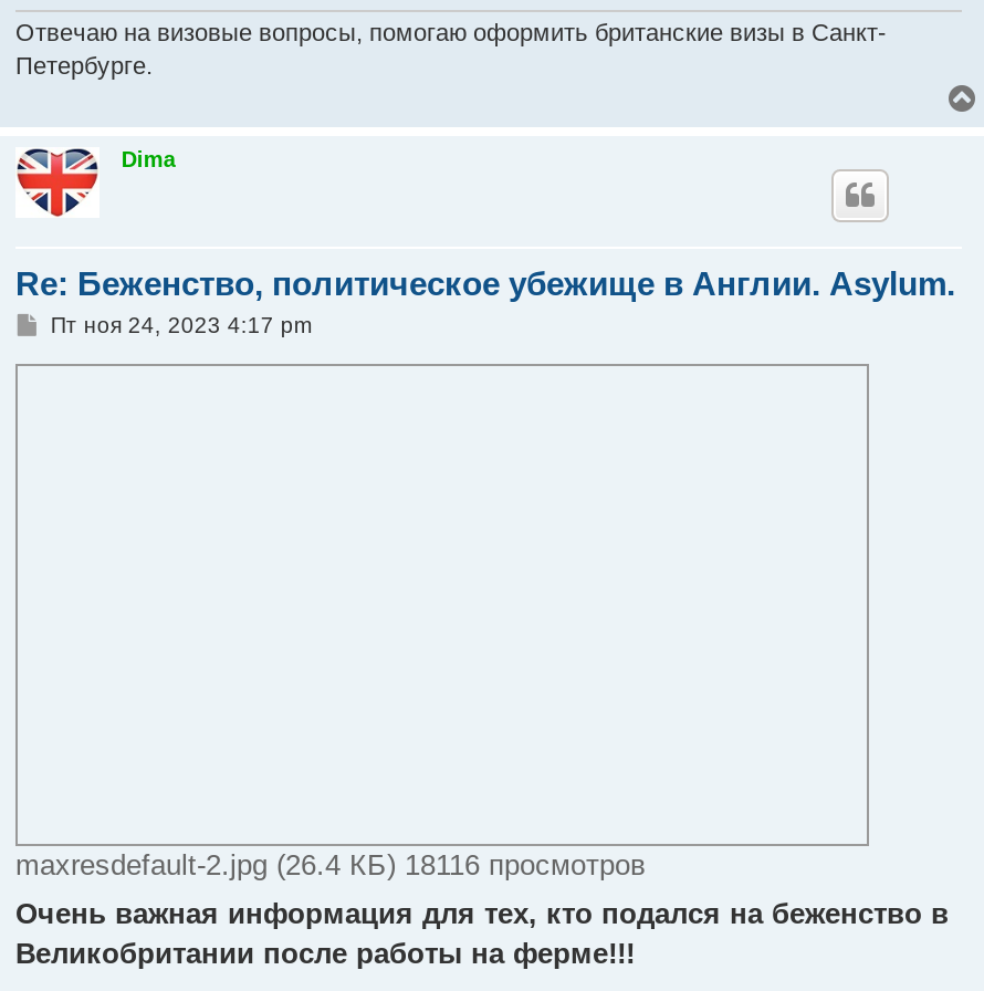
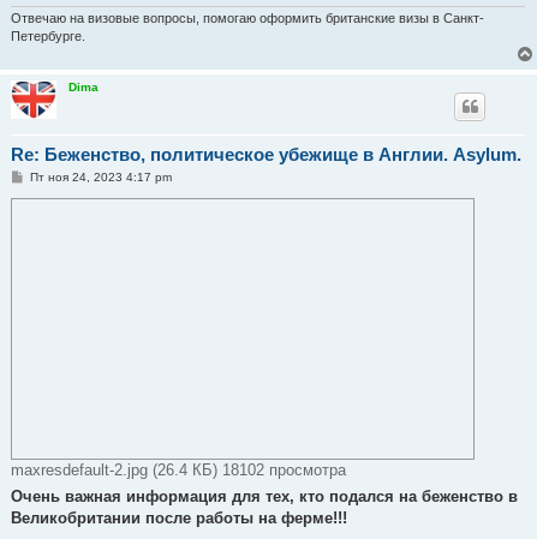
[15,849,646,883] maxresdefault-2.jpg (26.4 КБ) 18116 просмотров -> [11,462,346,480] maxresdefault-2.jpg (26.4 КБ) 18102 просмотра

